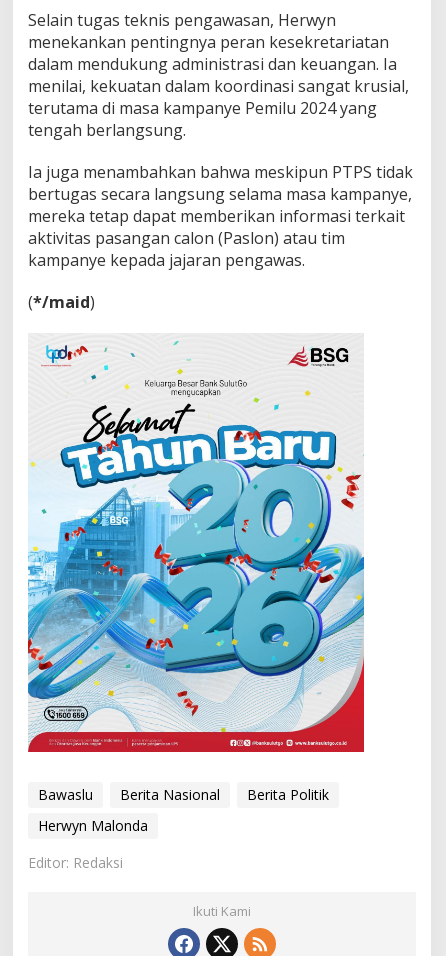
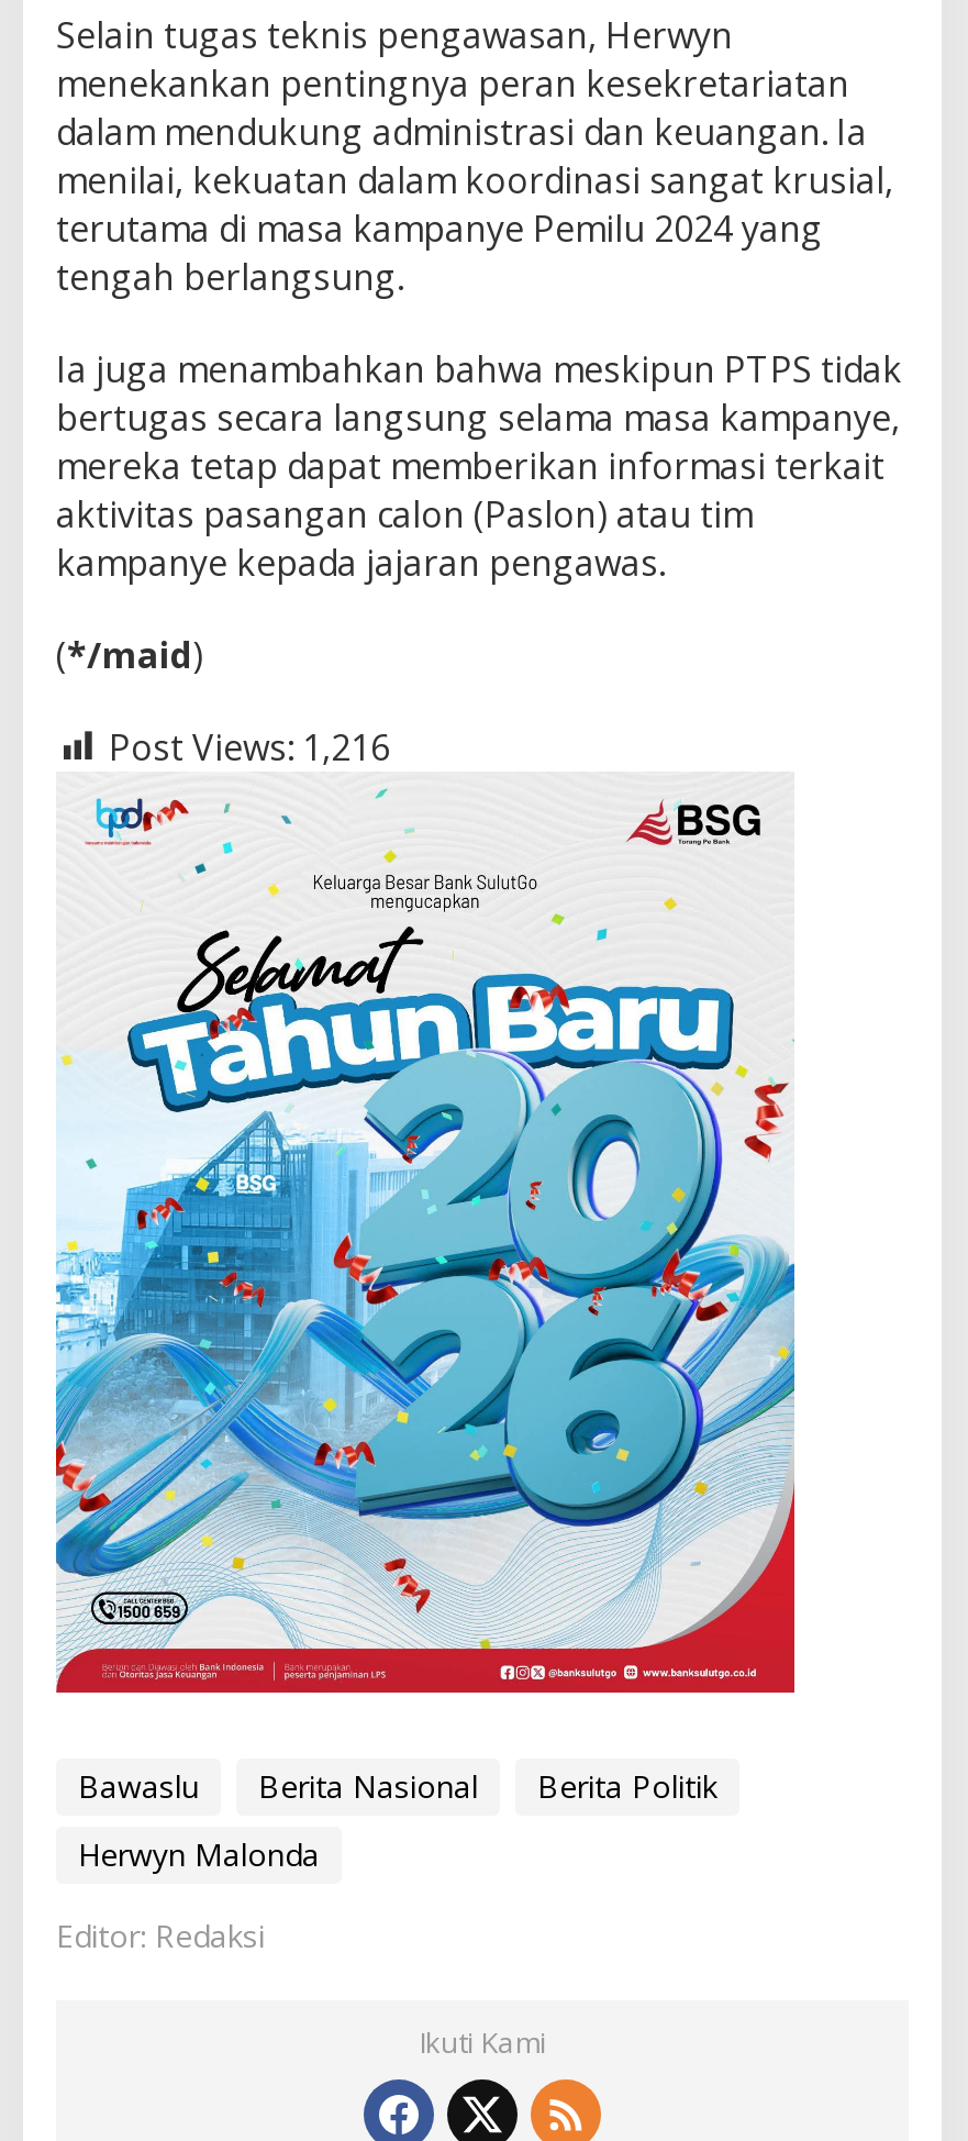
none -> [109,722,390,770] Post Views: 1,216

